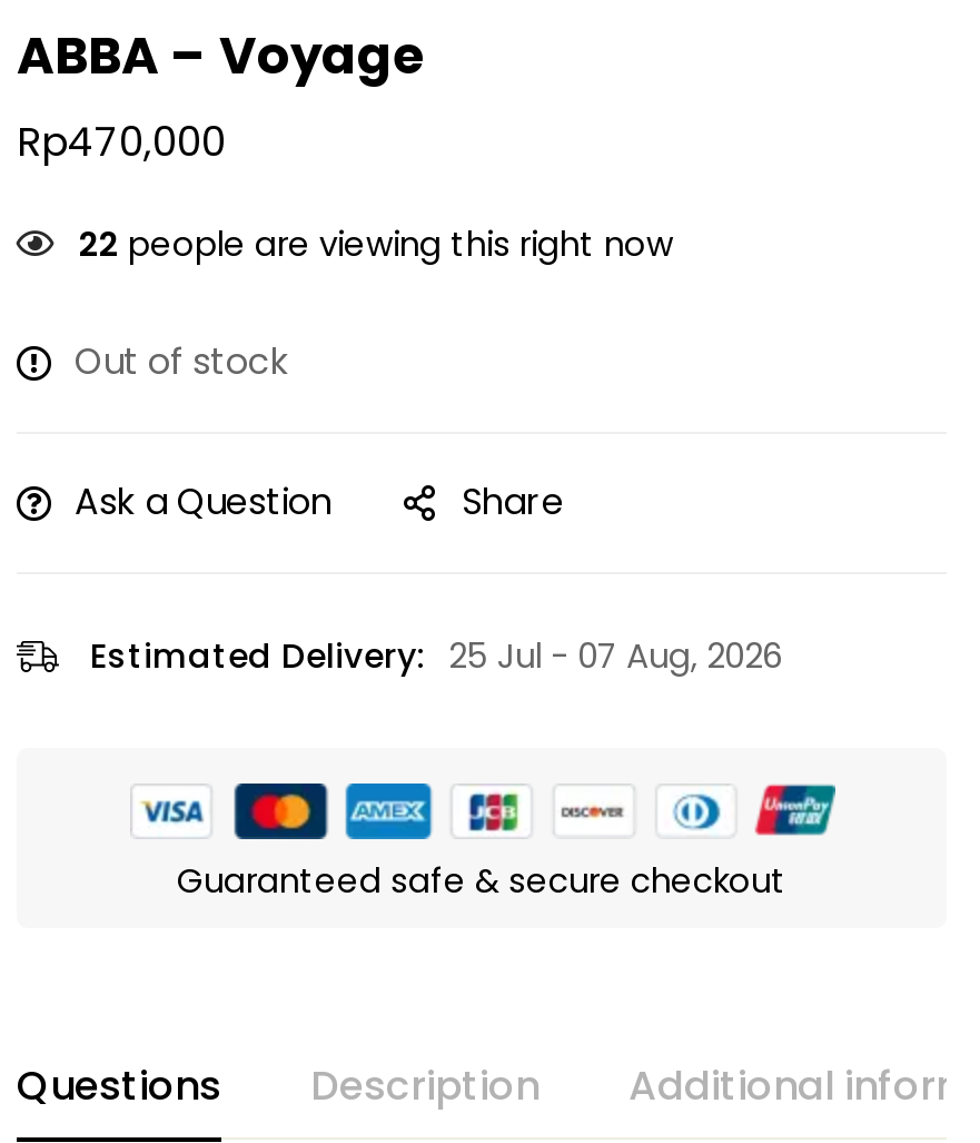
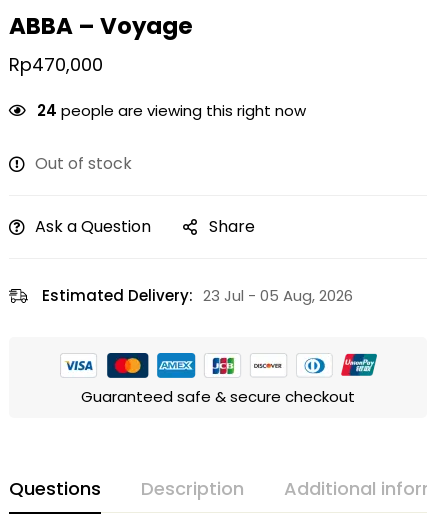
[79,221,673,268] 22 people are viewing this right now -> [37,100,306,121] 24 people are viewing this right now
[90,633,782,680] Estimated Delivery: 25 Jul - 07 Aug, 2026 -> [42,285,353,306] Estimated Delivery: 23 Jul - 05 Aug, 2026

